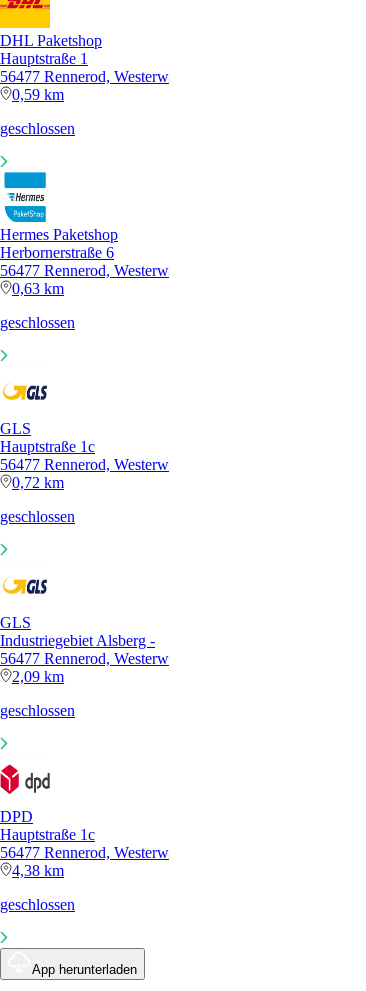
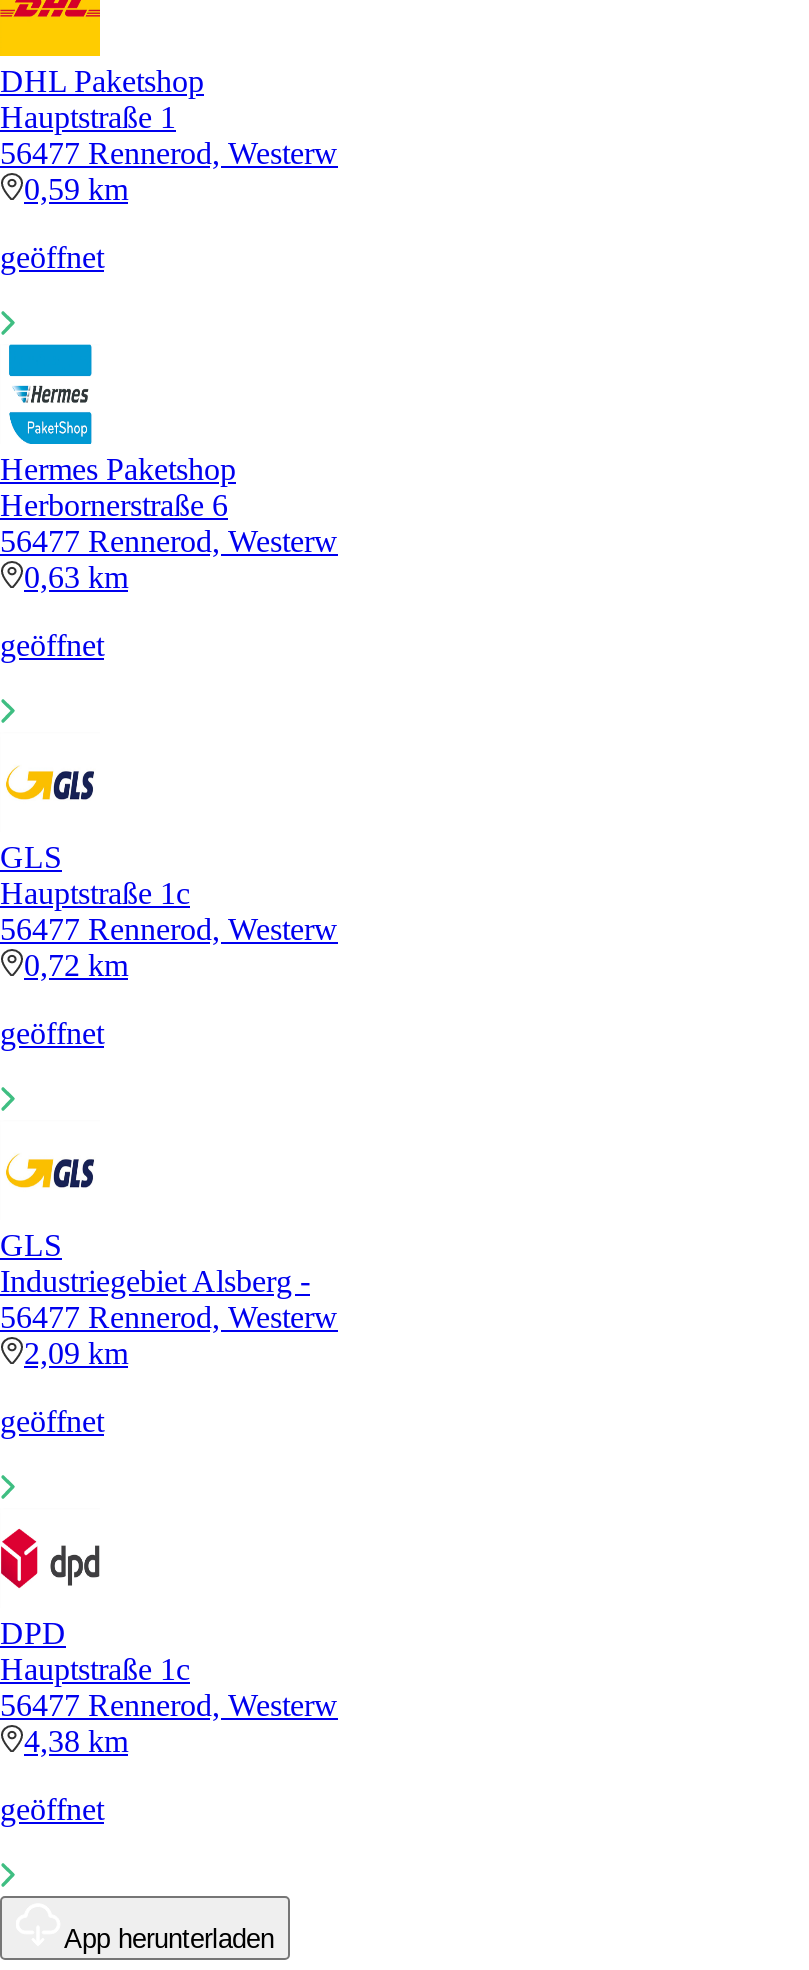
[0,120,75,137] geschlossen -> [0,240,104,274] geöffnet
[0,314,75,331] geschlossen -> [0,628,104,662] geöffnet
[0,508,75,525] geschlossen -> [0,1016,104,1050] geöffnet
[0,702,75,719] geschlossen -> [0,1404,104,1438] geöffnet
[0,896,75,913] geschlossen -> [0,1792,104,1826] geöffnet

